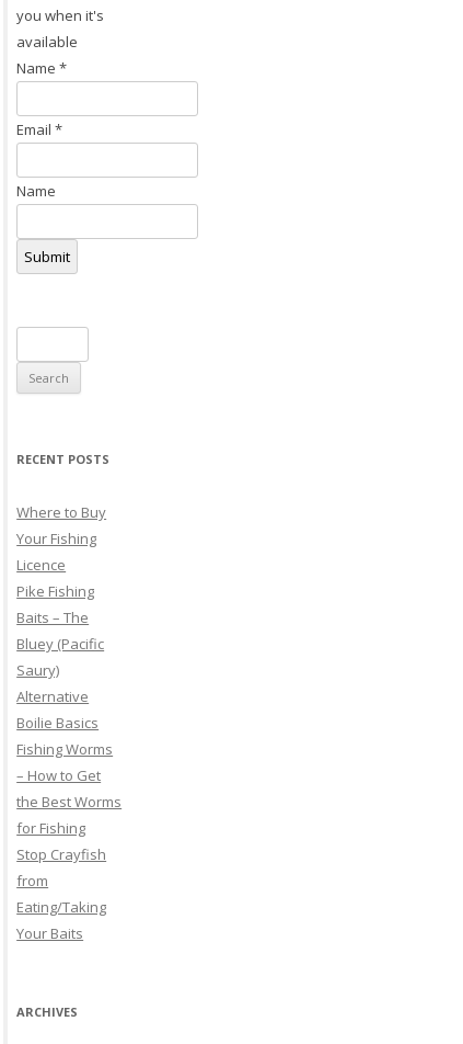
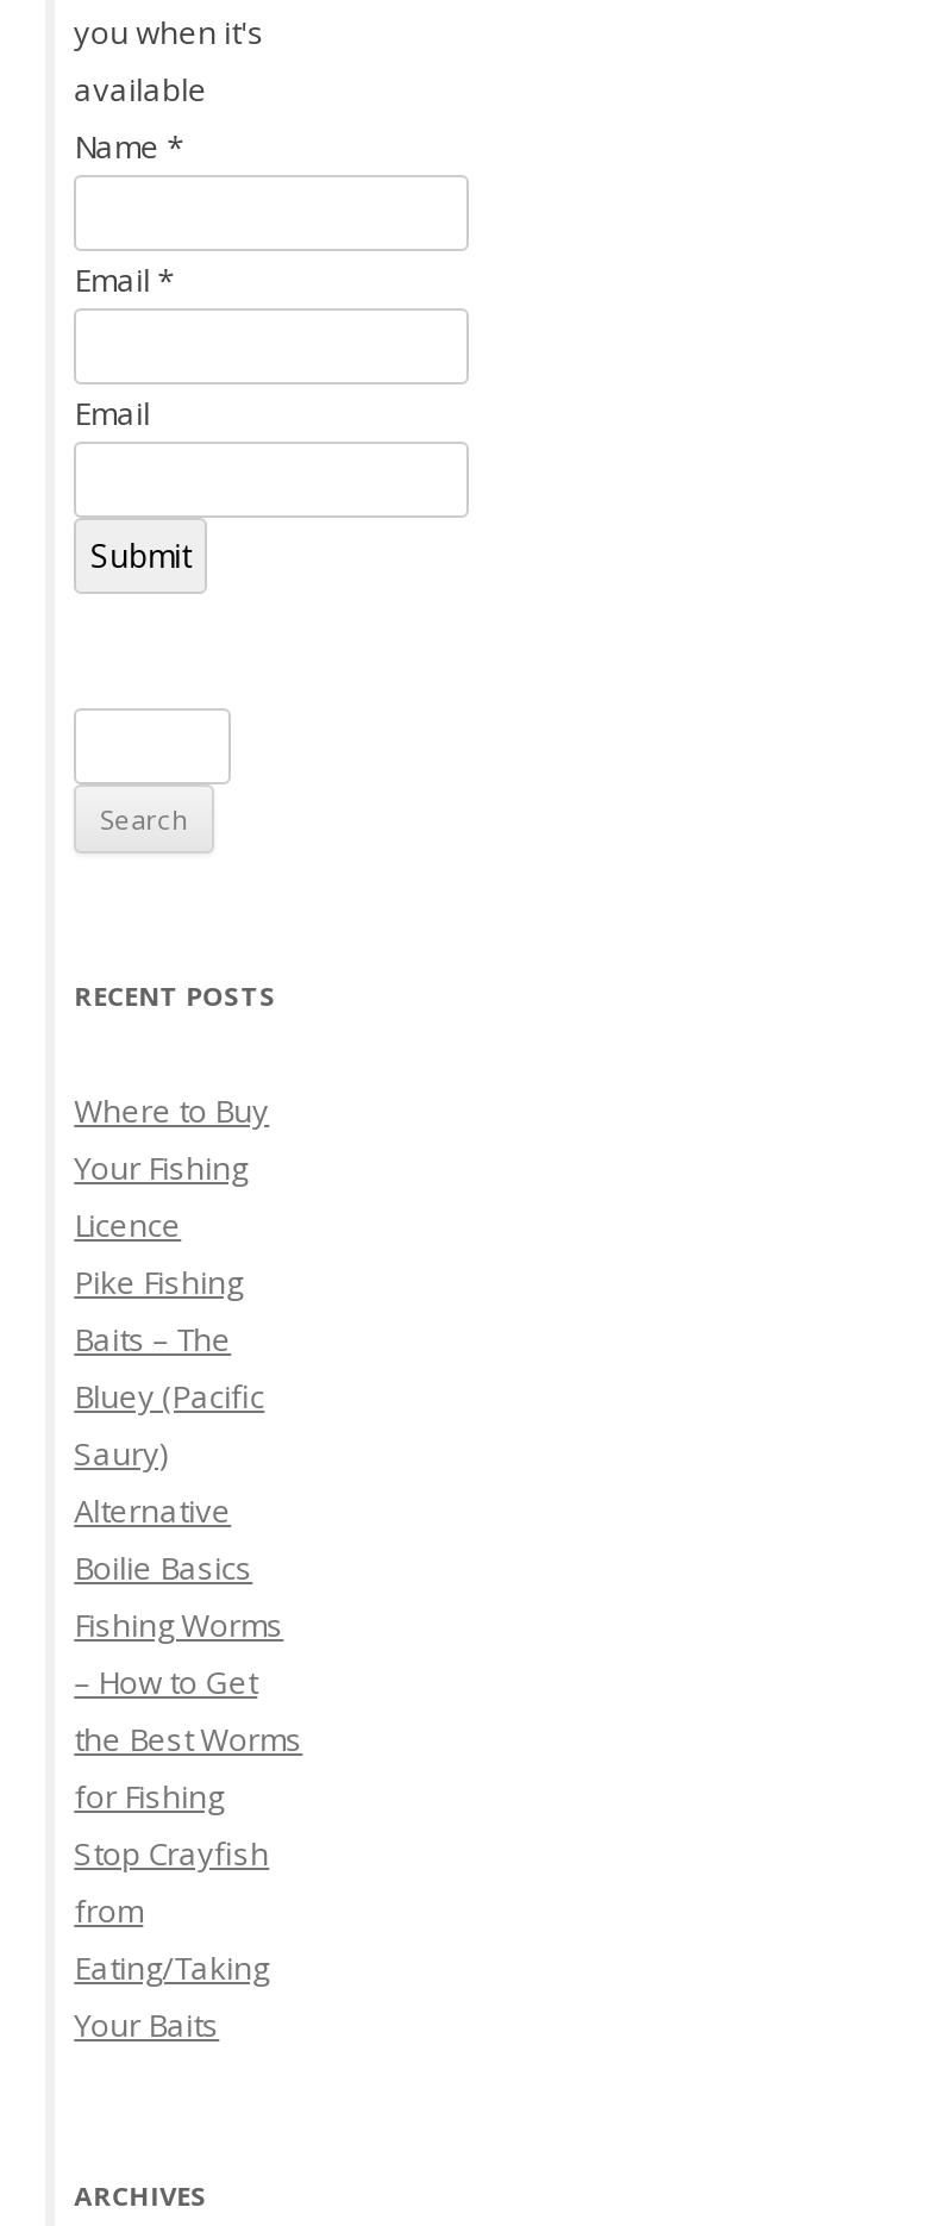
[17,181,56,201] Name -> [74,392,150,434] Email

